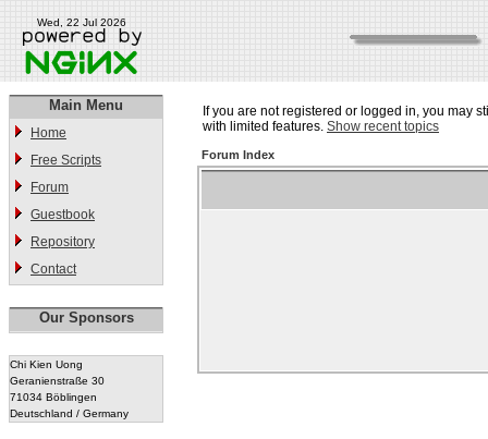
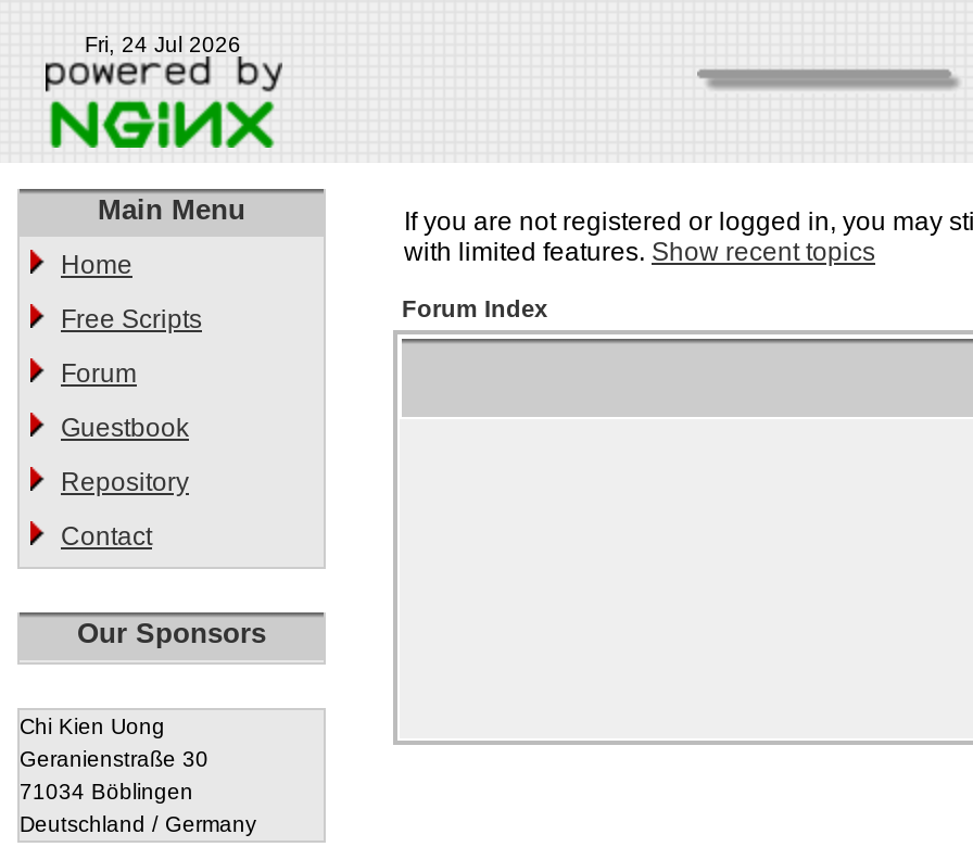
[37,16,126,28] Wed, 22 Jul 2026 -> [85,33,241,56] Fri, 24 Jul 2026

